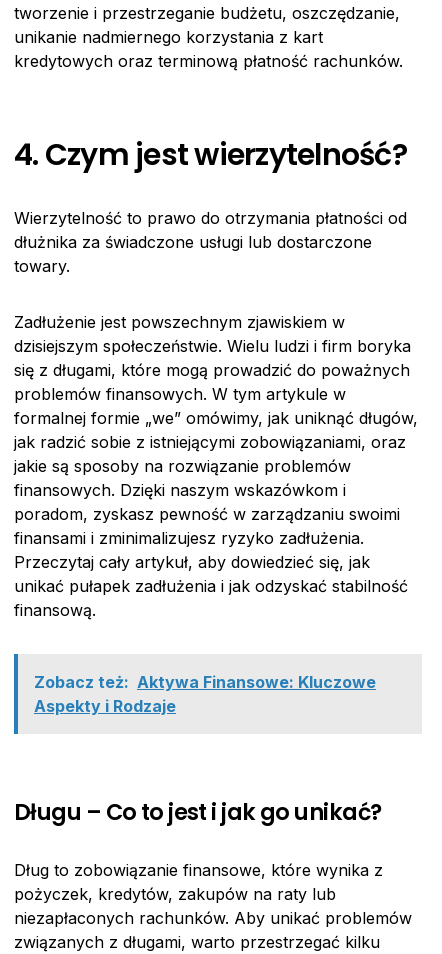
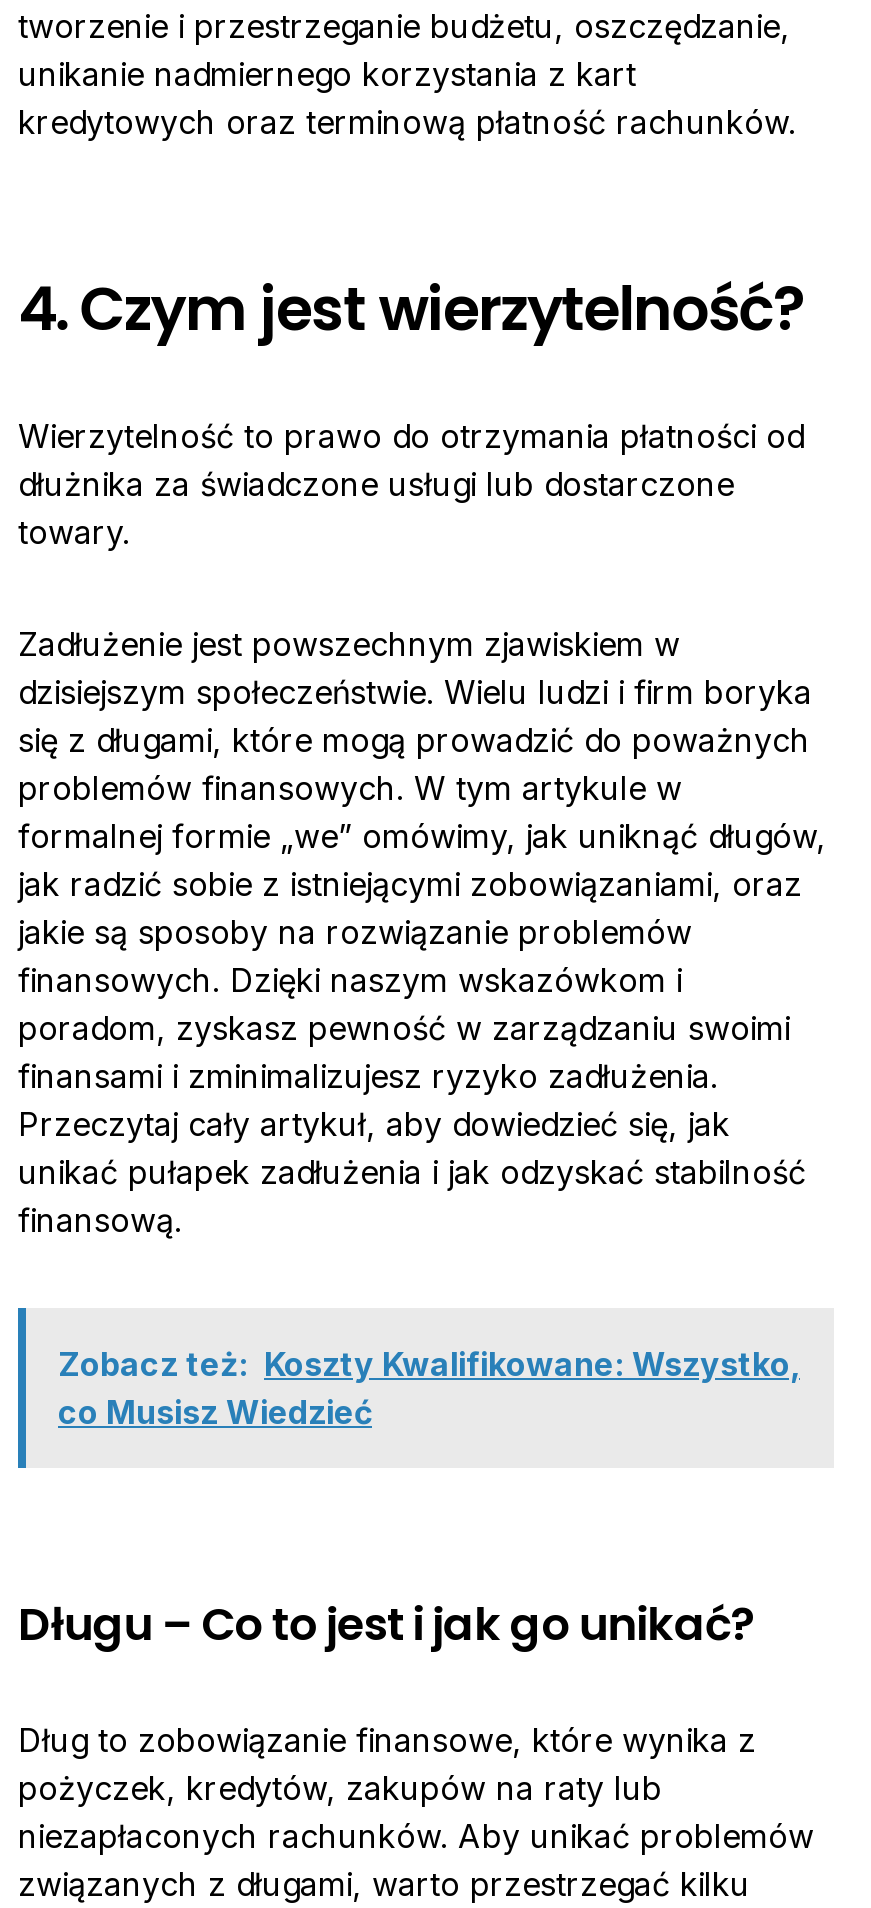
[34,672,376,716] Zobacz też: Aktywa Finansowe: Kluczowe | Aspekty i Rodzaje -> [58,1344,800,1432] Zobacz też: Koszty Kwalifikowane: Wszystko, | co Musisz Wiedzieć

